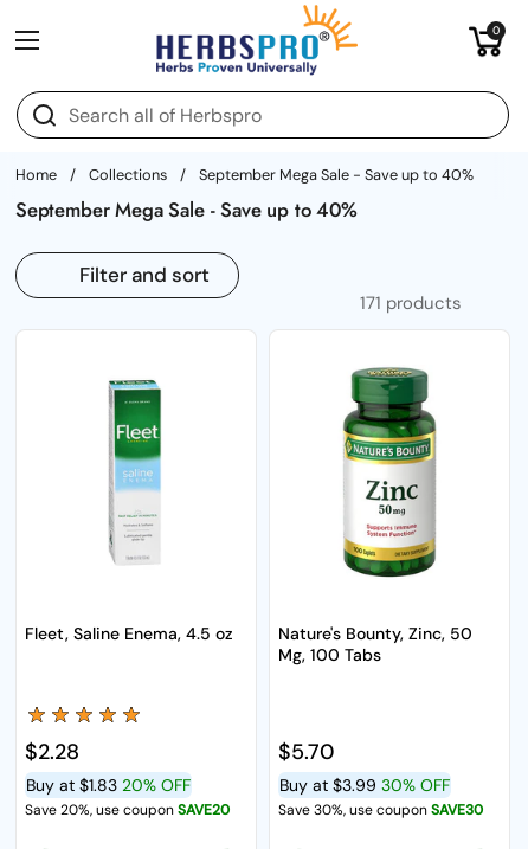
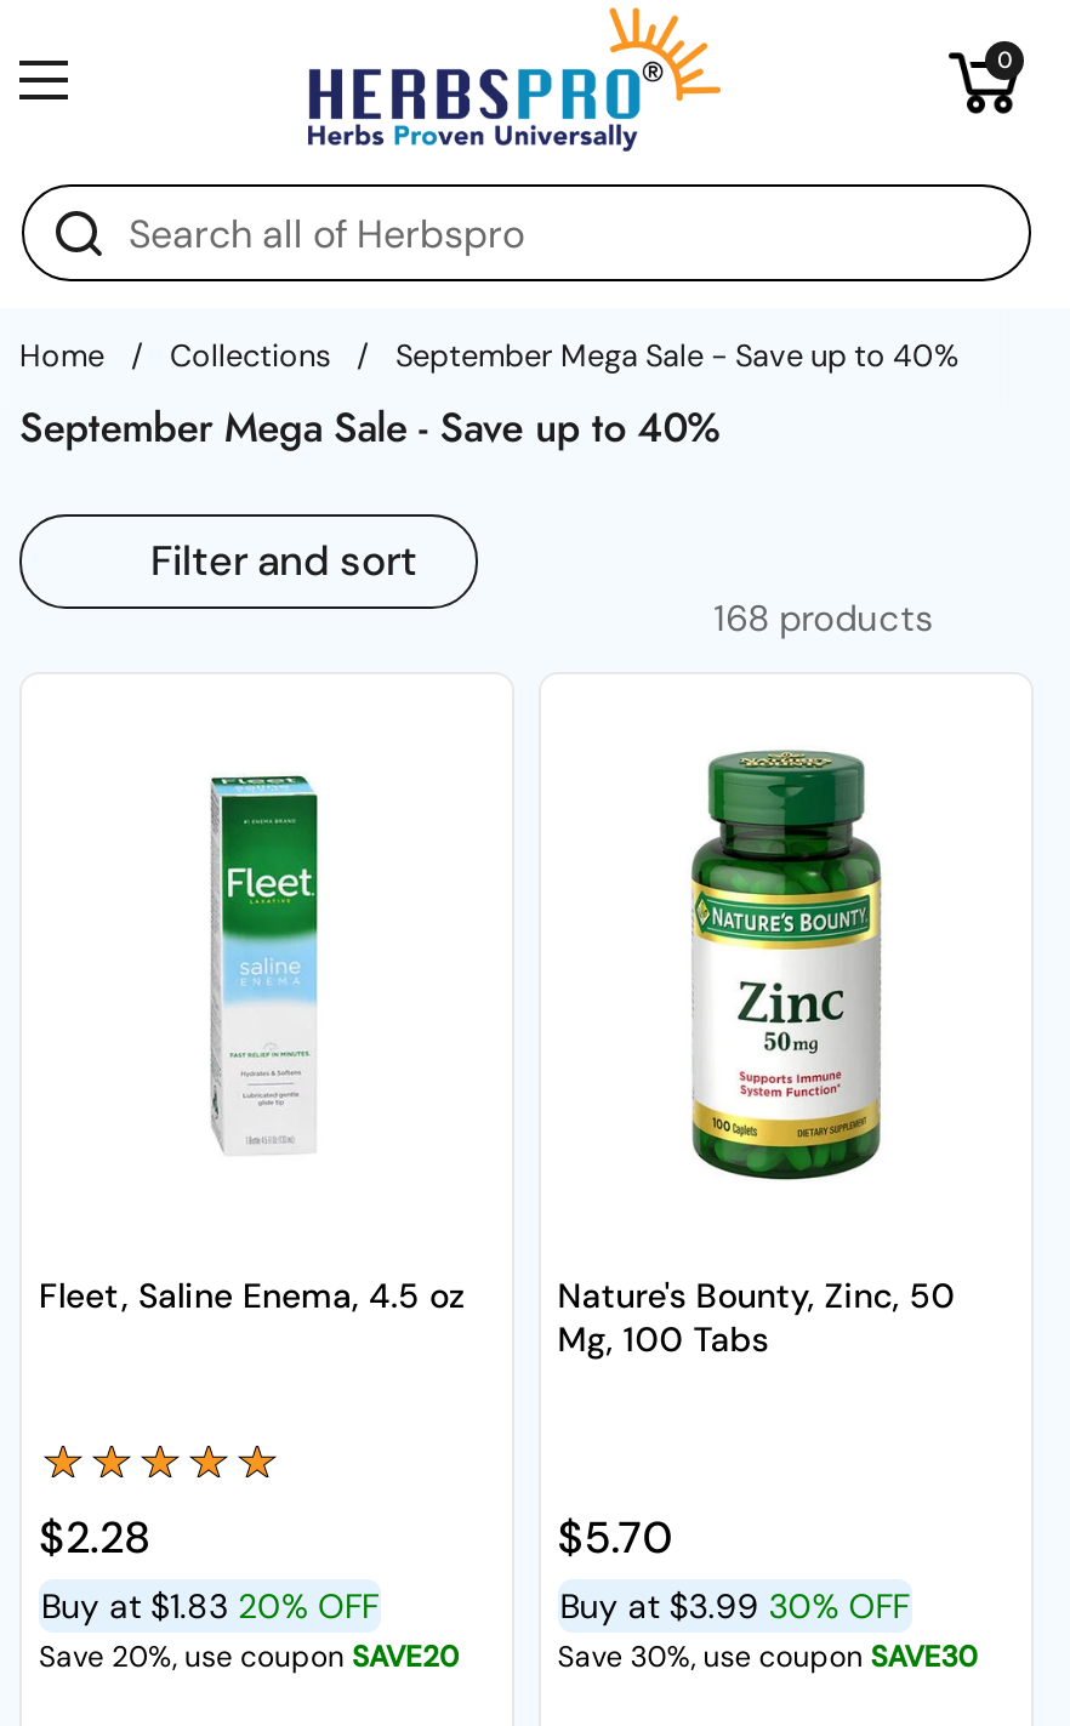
[360,291,461,315] 171 products -> [714,594,932,643] 168 products

